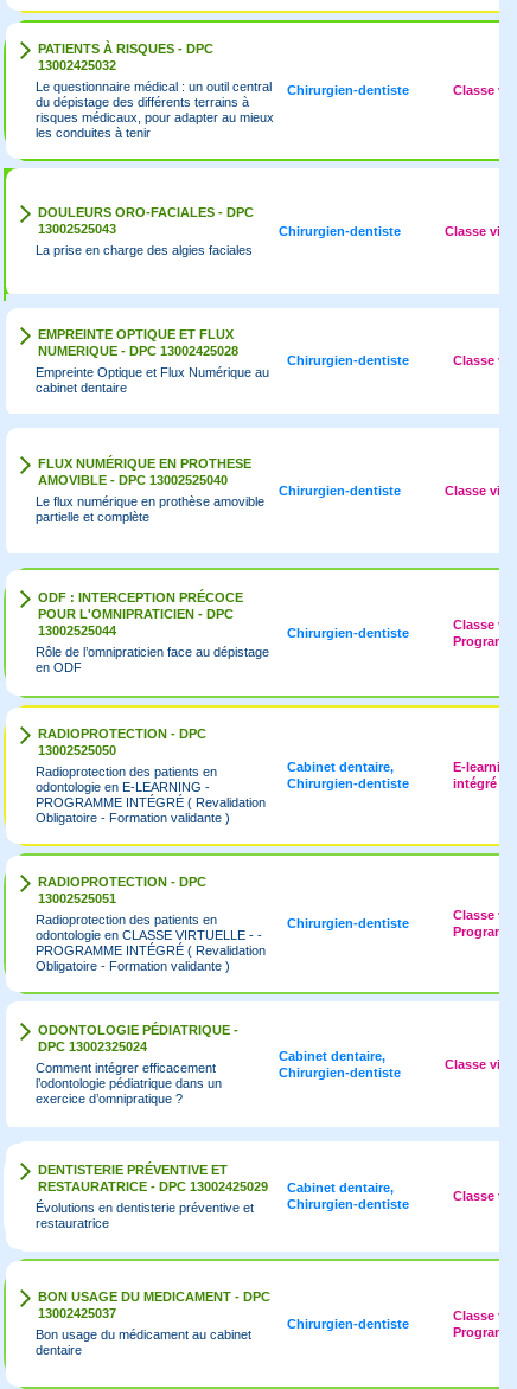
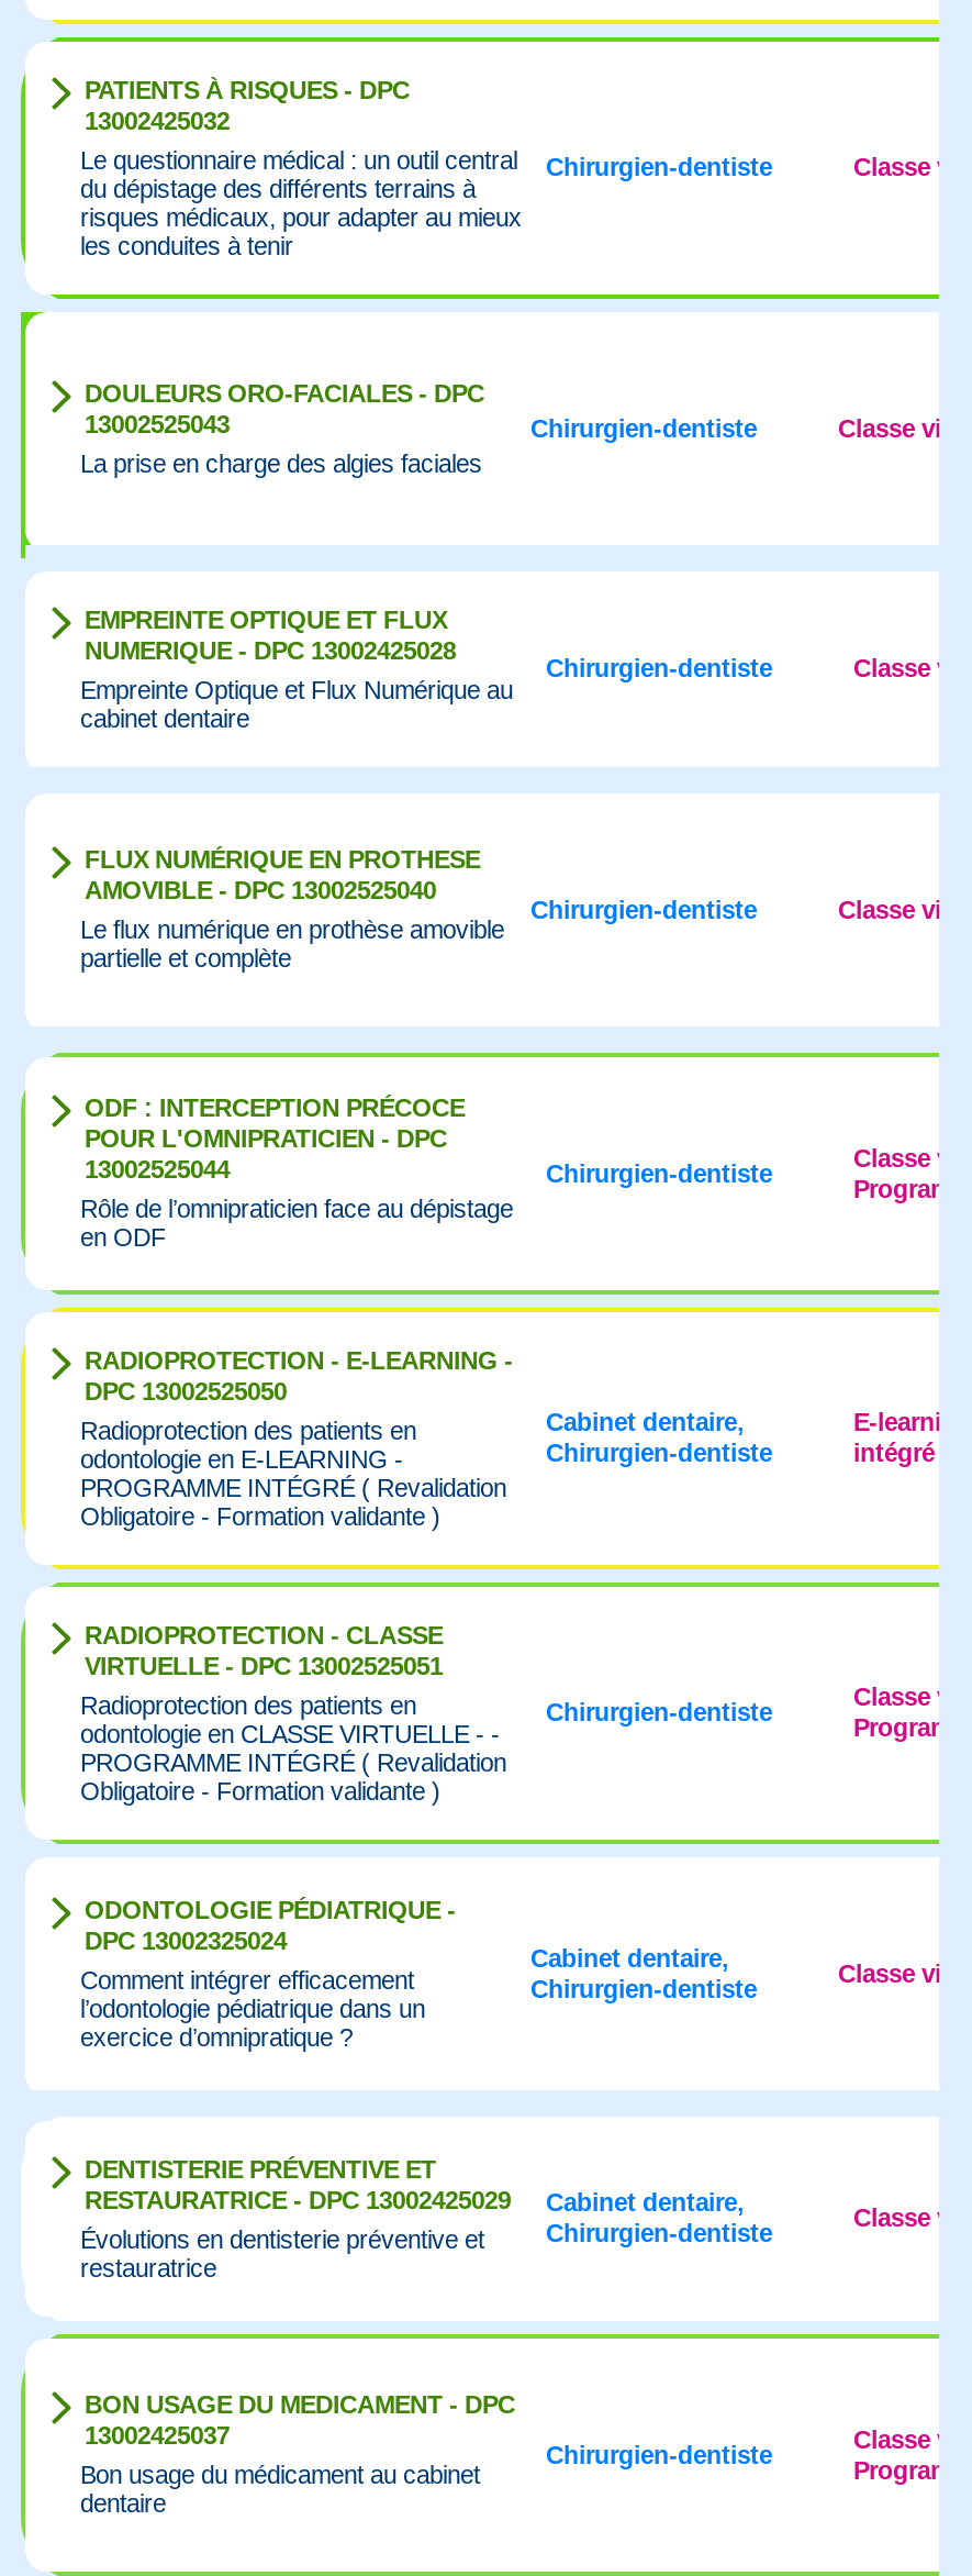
[38,727,206,758] RADIOPROTECTION - DPC | 13002525050 -> [85,1348,513,1405] RADIOPROTECTION - E-LEARNING - | DPC 13002525050
[38,875,206,906] RADIOPROTECTION - DPC | 13002525051 -> [85,1623,443,1680] RADIOPROTECTION - CLASSE | VIRTUELLE - DPC 13002525051

